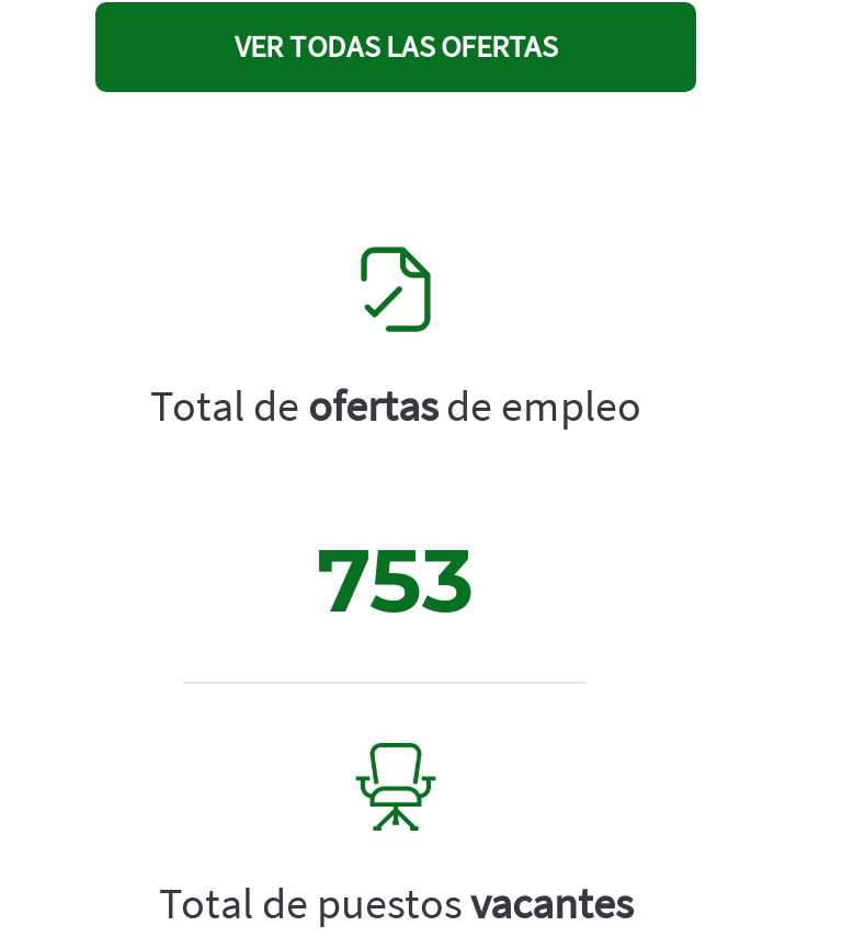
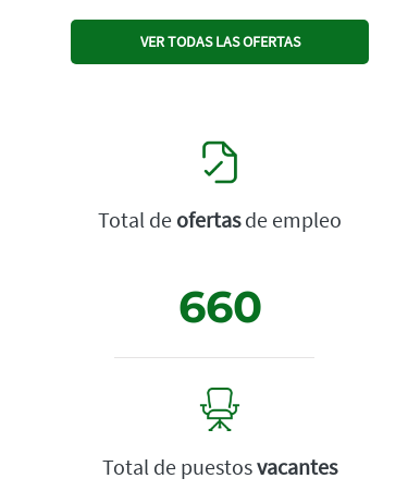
[317,526,475,634] 753 -> [178,280,262,333] 660

